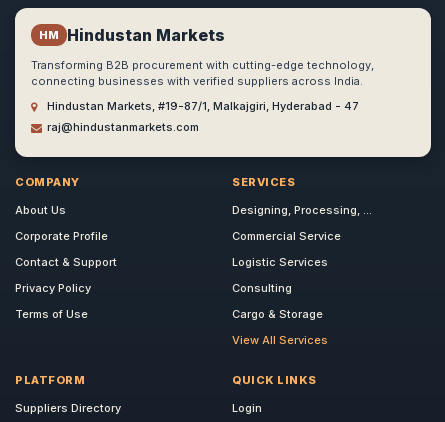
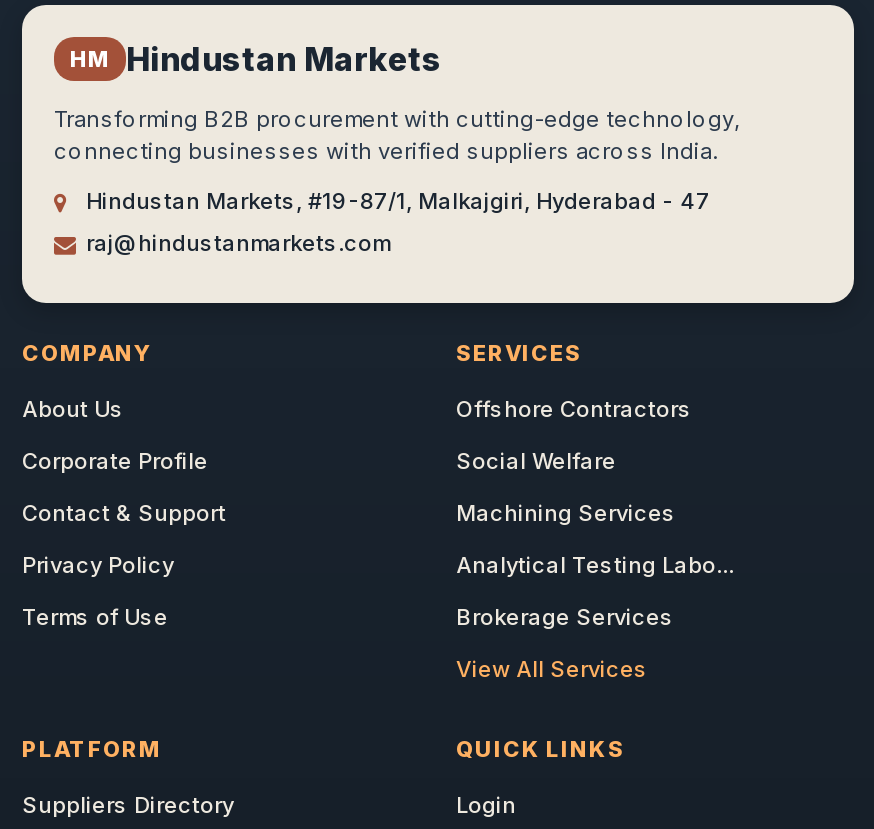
[232,203,372,217] Designing, Processing, ... -> [456,395,692,423] Offshore Contractors
[232,229,341,243] Commercial Service -> [456,447,616,475] Social Welfare
[232,255,328,269] Logistic Services -> [456,499,676,527] Machining Services
[232,281,292,295] Consulting -> [456,551,734,579] Analytical Testing Labo...
[232,307,323,321] Cargo & Storage -> [456,603,674,631] Brokerage Services

